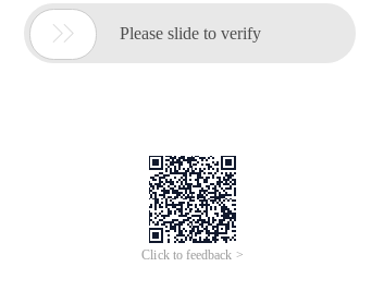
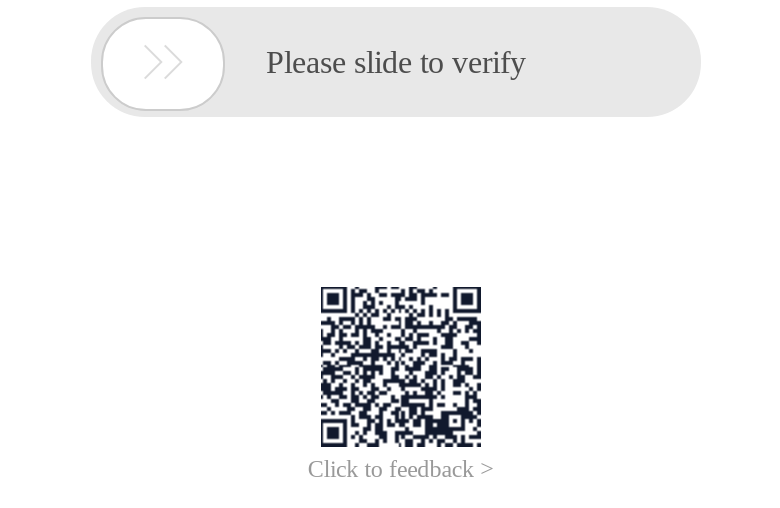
[149,155,237,244] [image] -> [319,287,483,449] [image]

